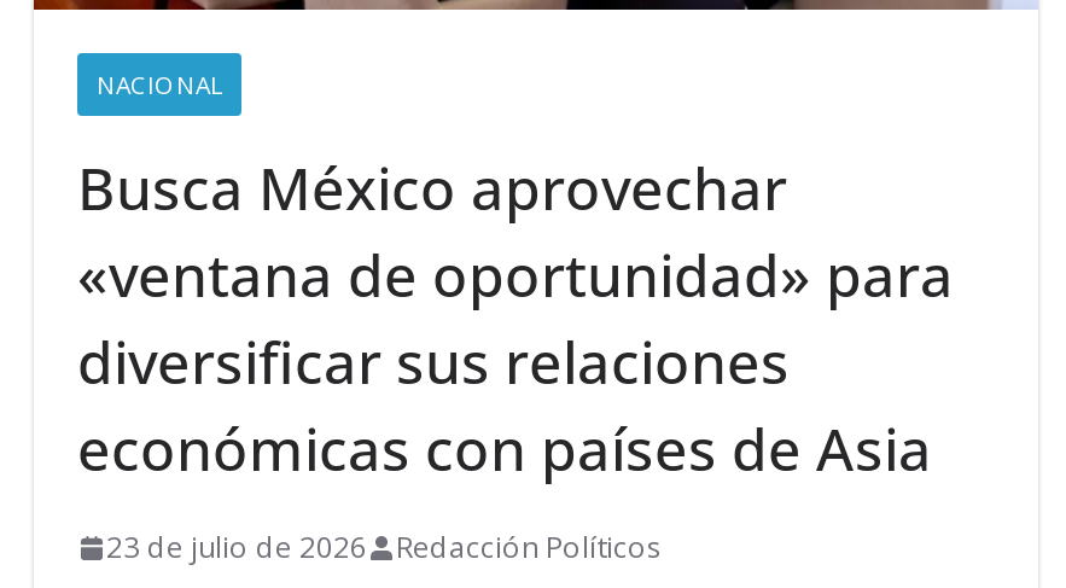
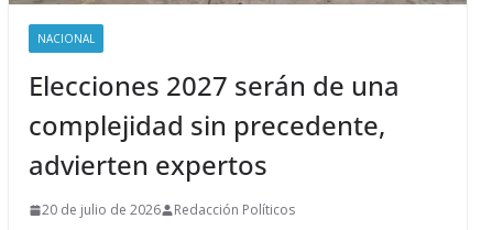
[77,148,954,488] Busca México aprovechar | «ventana de oportunidad» para | diversificar sus relaciones | económicas con países de Asia -> [29,67,400,183] Elecciones 2027 serán de una | complejidad sin precedente, | advierten expertos
[106,527,662,568] 23 de julio de 2026 Redacción Políticos -> [42,201,295,219] 20 de julio de 2026 Redacción Políticos

